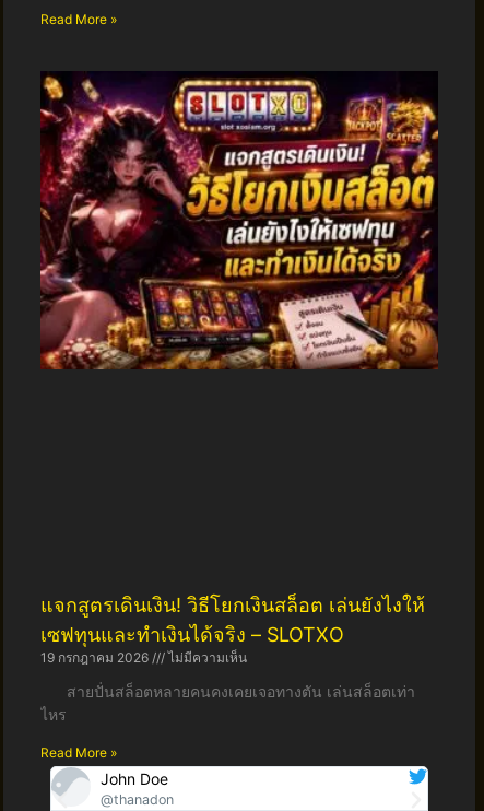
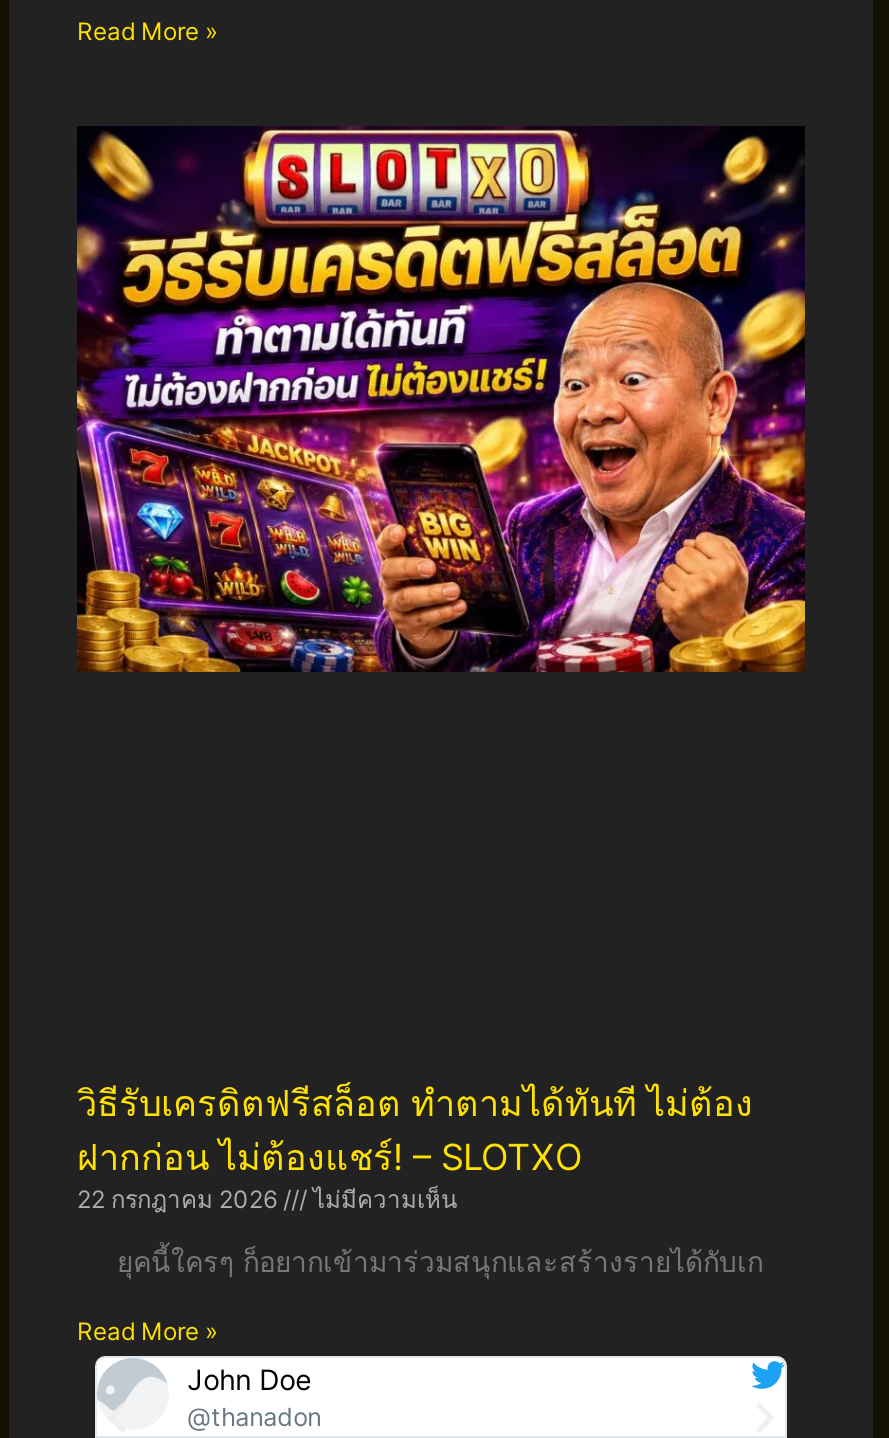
[39,71,439,371] [image] -> [75,126,807,674] [image]
[40,594,425,666] แจกสูตรเดินเงิน! วิธีโยกเงินสล็อต เล่นยังไงให้ | เซฟทุนและทำเงินได้จริง – SLOTXO | 19 กรกฎาคม 2026 -> [77,1083,753,1215] วิธีรับเครดิตฟรีสล็อต ทำตามได้ทันที ไม่ต้อง | ฝากก่อน ไม่ต้องแชร์! – SLOTXO | 22 กรกฎาคม 2026
[40,682,415,724] สายปั่นสล็อตหลายคนคงเคยเจอทางตัน เล่นสล็อตเท่า | ไหร -> [77,1245,763,1279] ยุคนี้ใครๆ ก็อยากเข้ามาร่วมสนุกและสร้างรายได้กับเก

